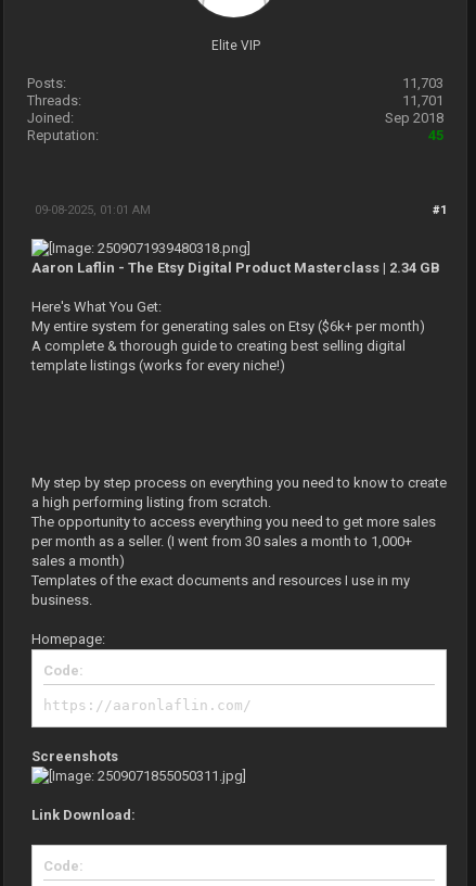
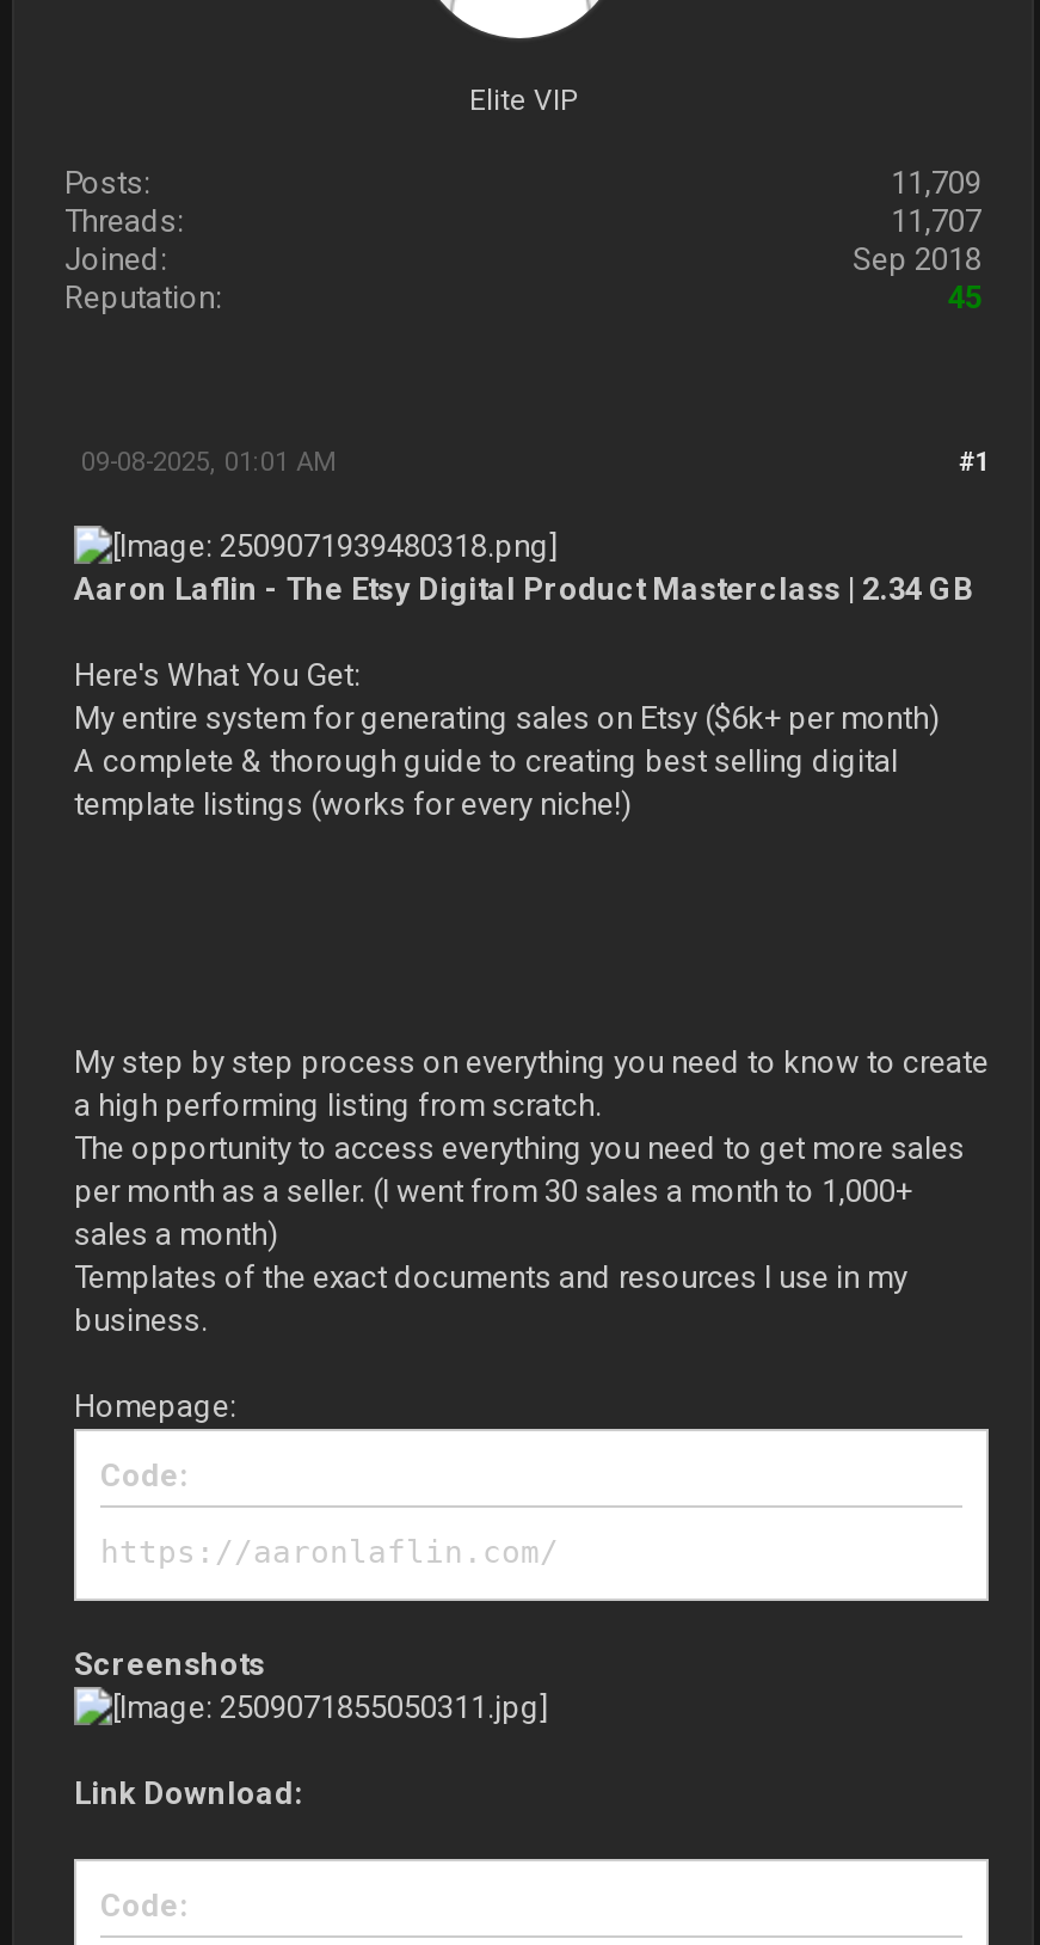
[402,75,443,91] 11,703 -> [891,165,981,201] 11,709
[402,92,443,109] 11,701 -> [891,203,981,239] 11,707

